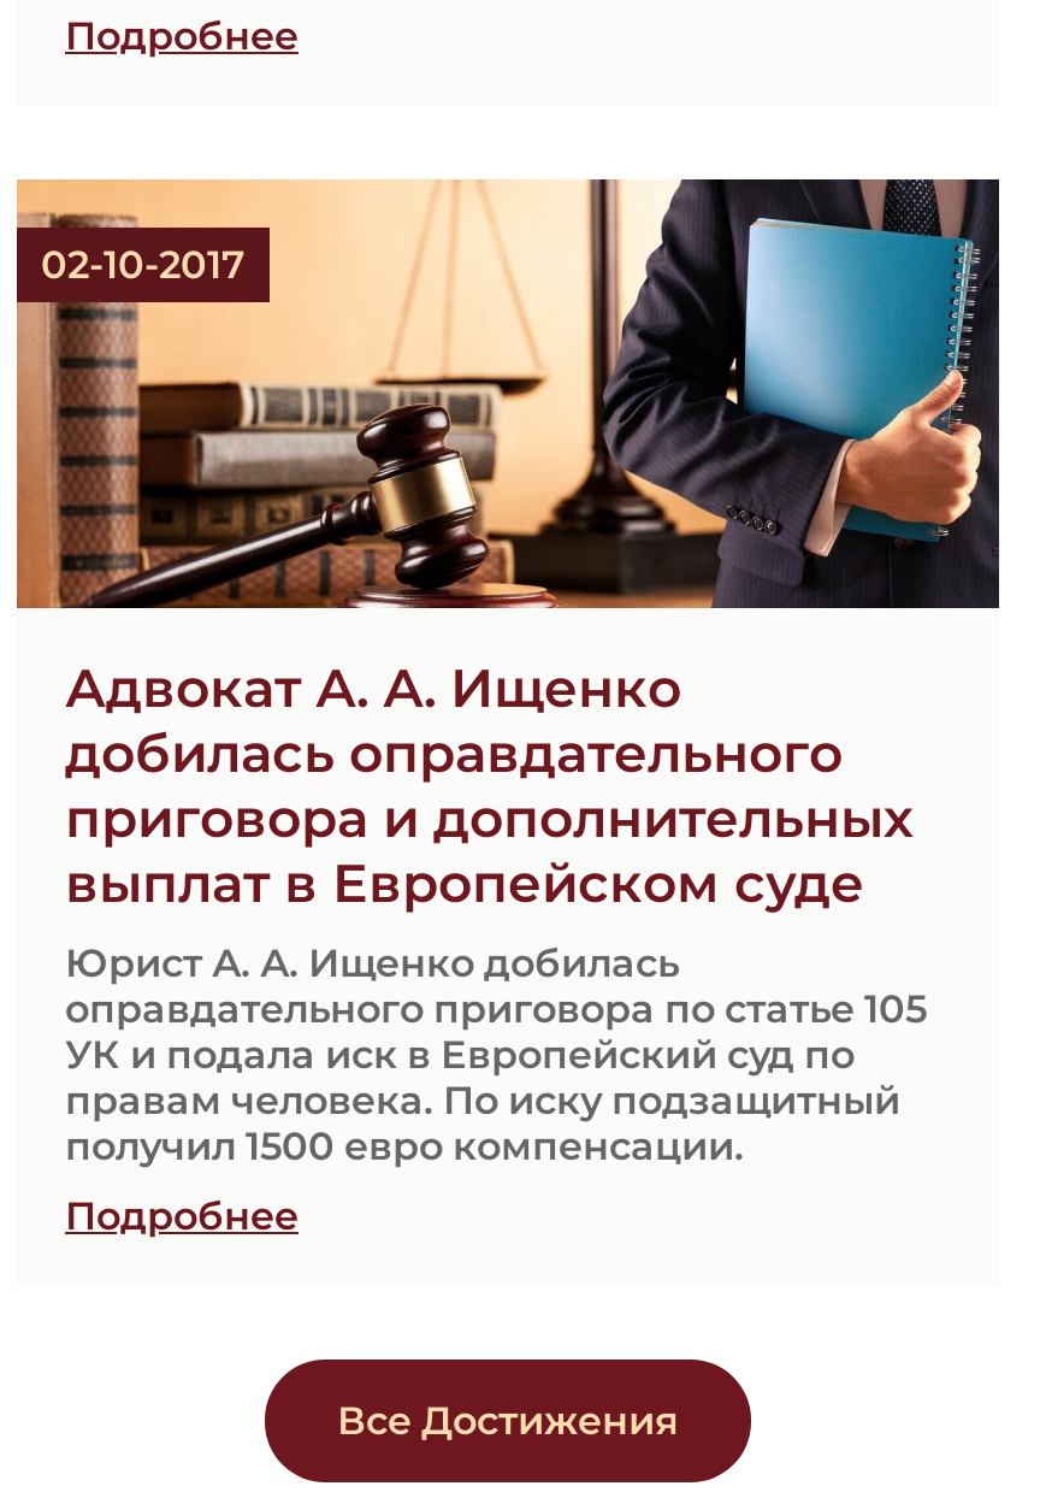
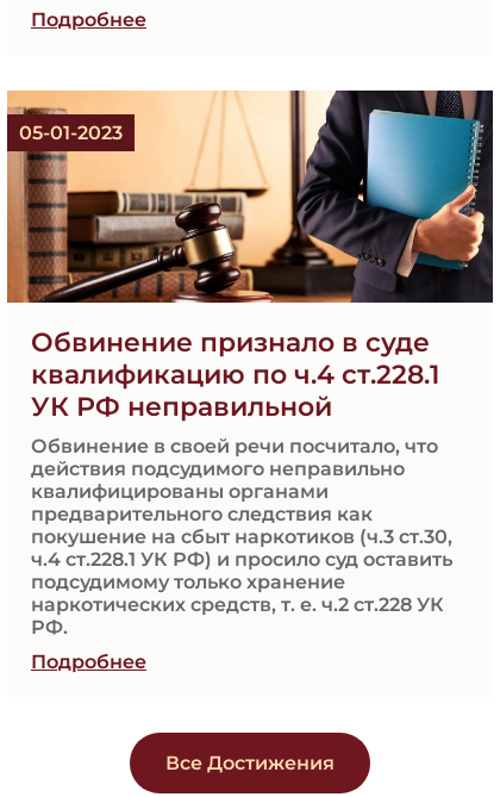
[41,241,246,287] 02-10-2017 -> [19,121,123,144] 05-01-2023
[65,655,927,1168] Адвокат А. А. Ищенко | добилась оправдательного | приговора и дополнительных | выплат в Европейском суде | Юрист А. А. Ищенко добилась | оправдательного приговора по статье 105 | УК и подала иск в Европейский суд по | правам человека. По иску подзащитный | получил 1500 евро компенсации. -> [31,326,452,638] Обвинение признало в суде | квалификацию по ч.4 ст.228.1 | УК РФ неправильной | Обвинение в своей речи посчитало, что | действия подсудимого неправильно | квалифицированы органами | предварительного следствия как | покушение на сбыт наркотиков (ч.3 ст.30, | ч.4 ст.228.1 УК РФ) и просило суд оставить | подсудимому только хранение | наркотических средств, т. е. ч.2 ст.228 УК | РФ.

